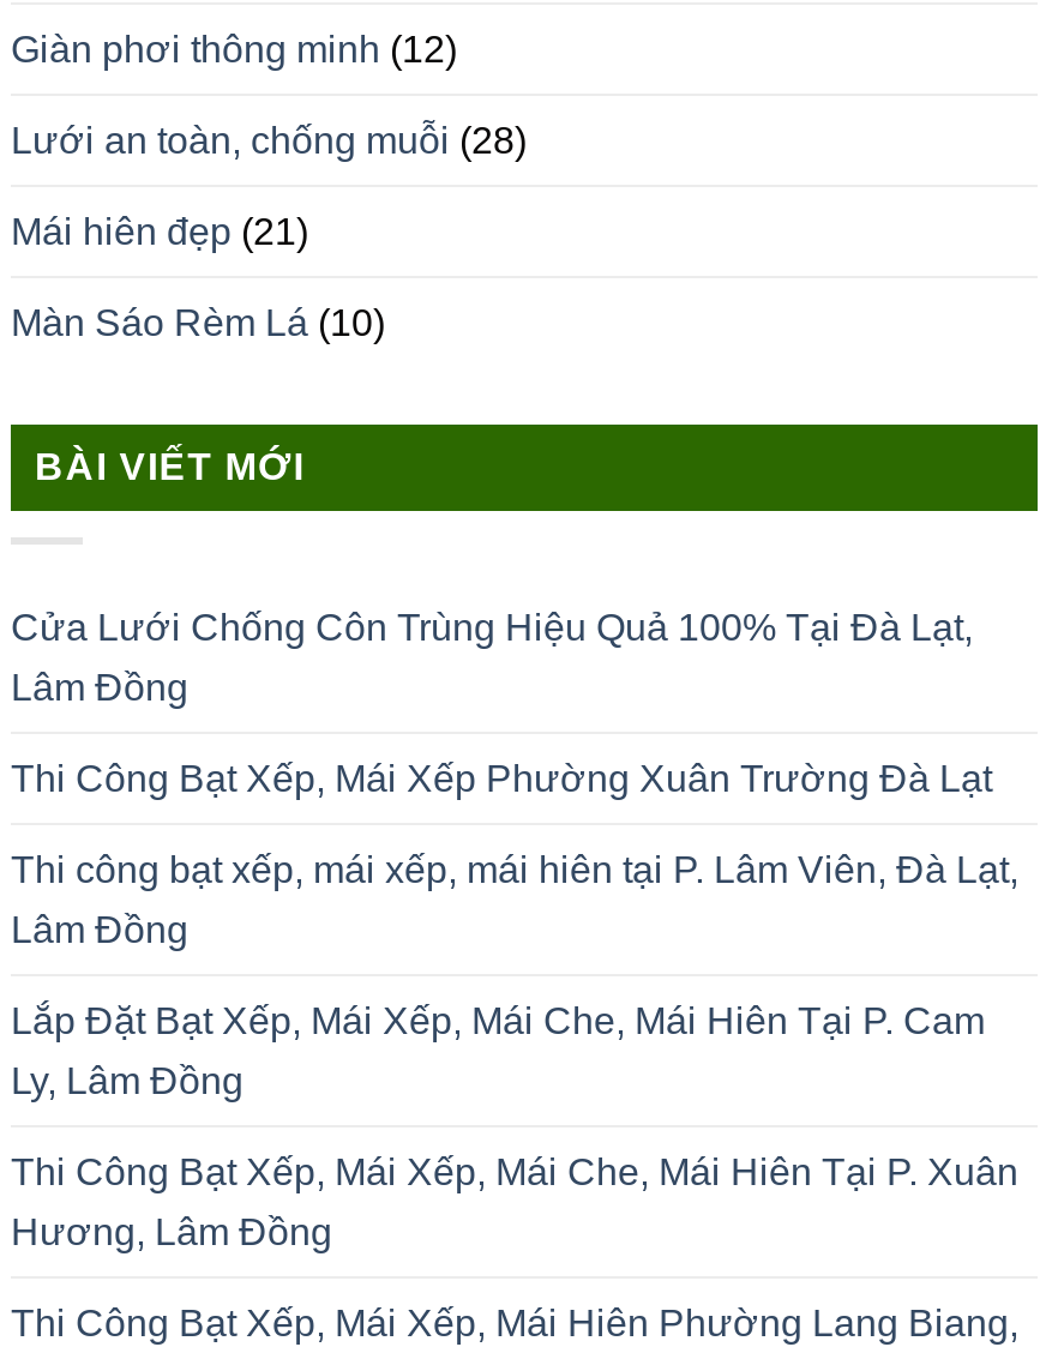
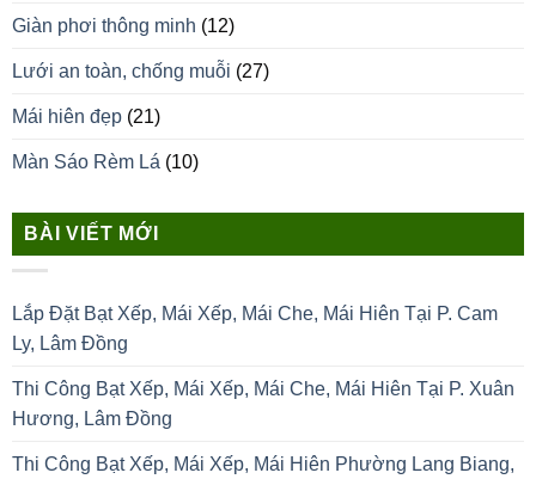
[11,121,527,162] Lưới an toàn, chống muỗi (28) -> [12,62,269,82] Lưới an toàn, chống muỗi (27)
[11,607,1018,950] Cửa Lưới Chống Côn Trùng Hiệu Quả 100% Tại Đà Lạt, | Lâm Đồng | Thi Công Bạt Xếp, Mái Xếp Phường Xuân Trường Đà Lạt | Thi công bạt xếp, mái xếp, mái hiên tại P. Lâm Viên, Đà Lạt, | Lâm Đồng -> none

